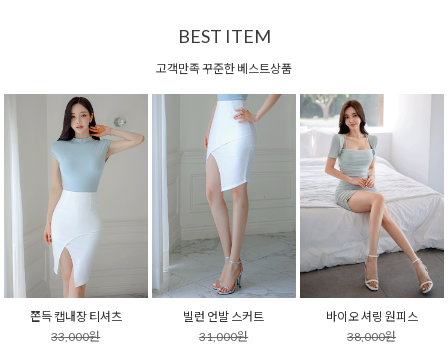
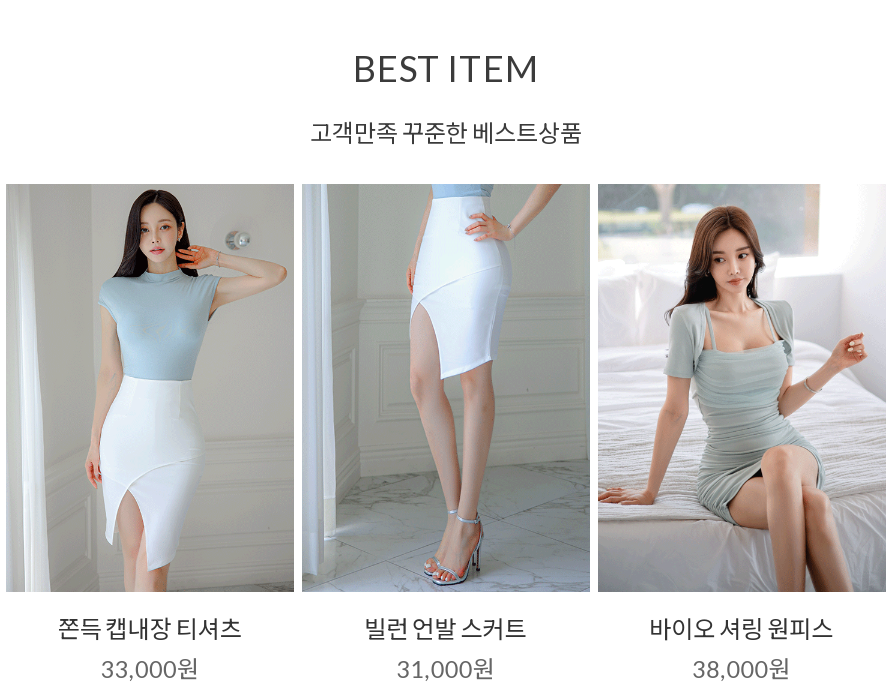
[300,94,444,298] [image] -> [598,184,886,594] [image]

